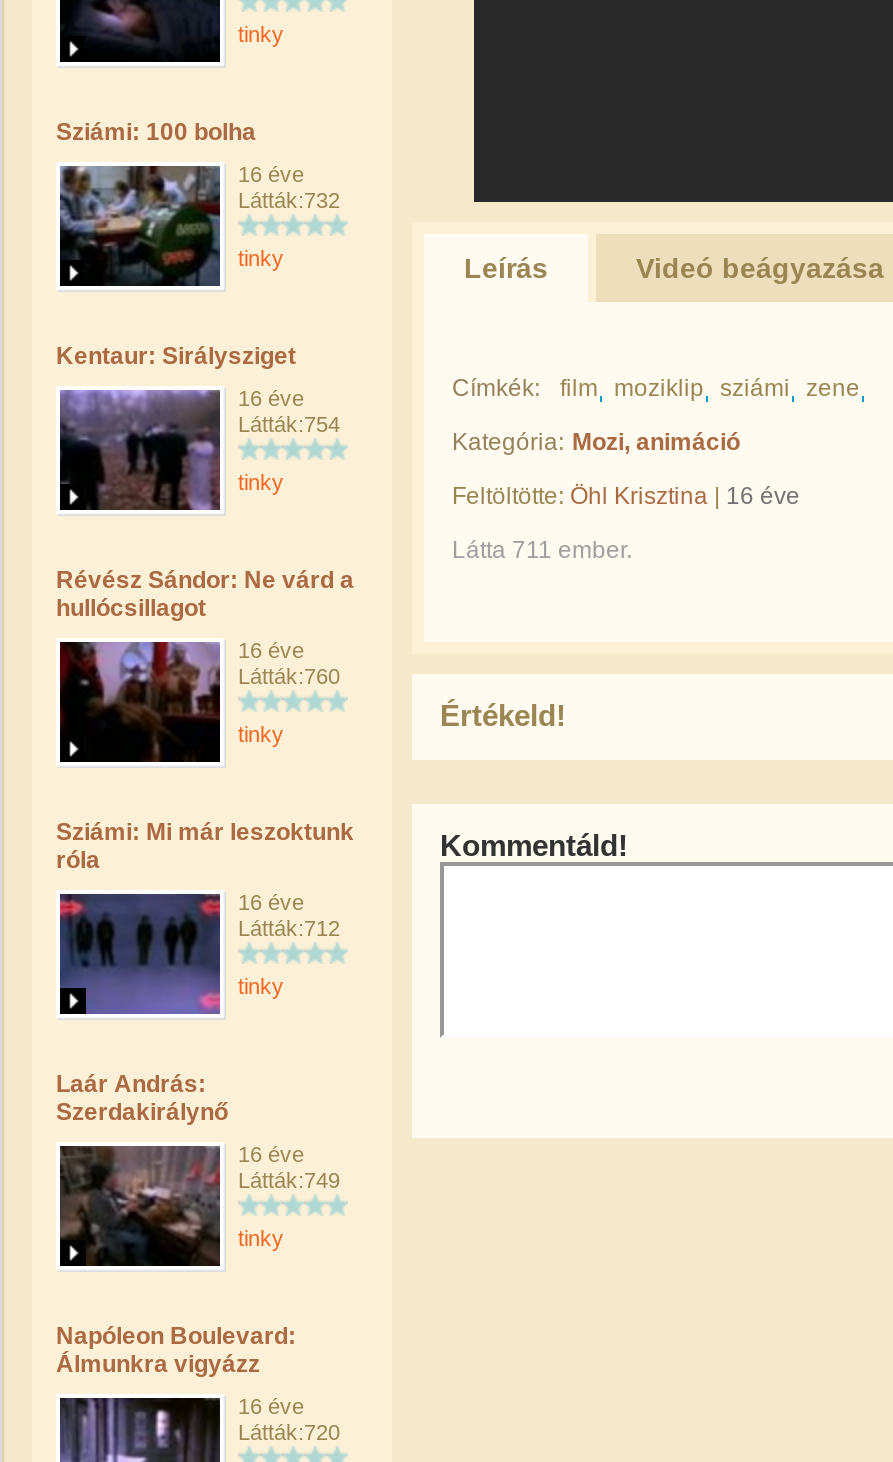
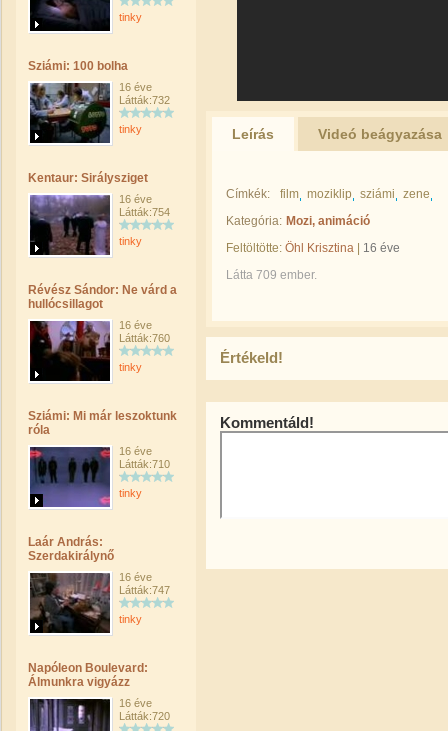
[452,536,632,564] Látta 711 ember. -> [226,268,317,282] Látta 709 ember.
[238,916,340,940] Látták:712 -> [119,458,170,470] Látták:710
[238,1168,340,1192] Látták:749 -> [119,584,170,596] Látták:747

